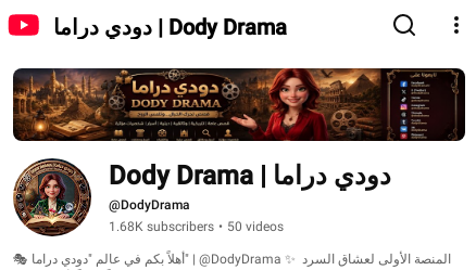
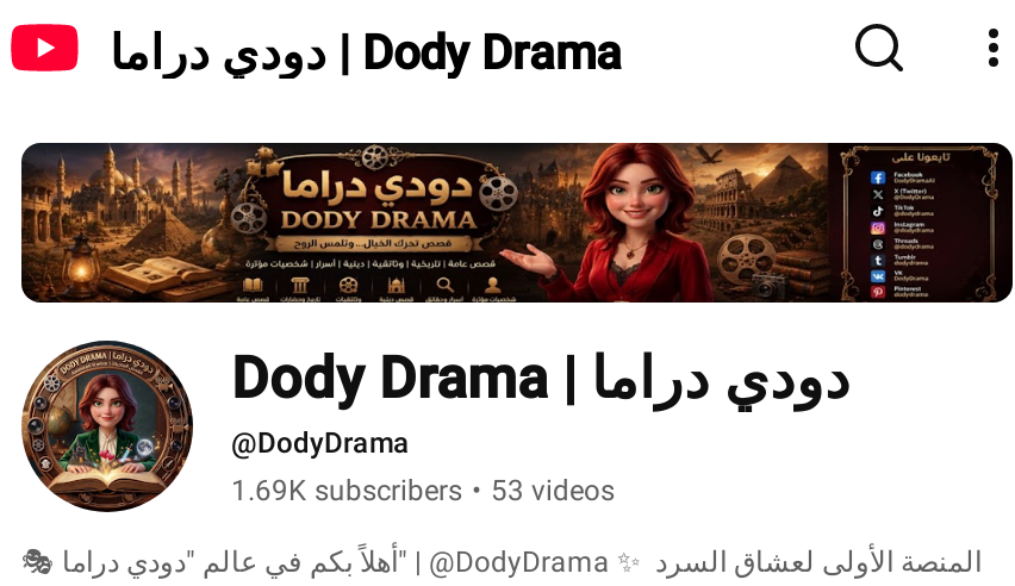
[109,219,284,234] 1.68K subscribers • 50 videos -> [231,474,615,507] 1.69K subscribers • 53 videos

